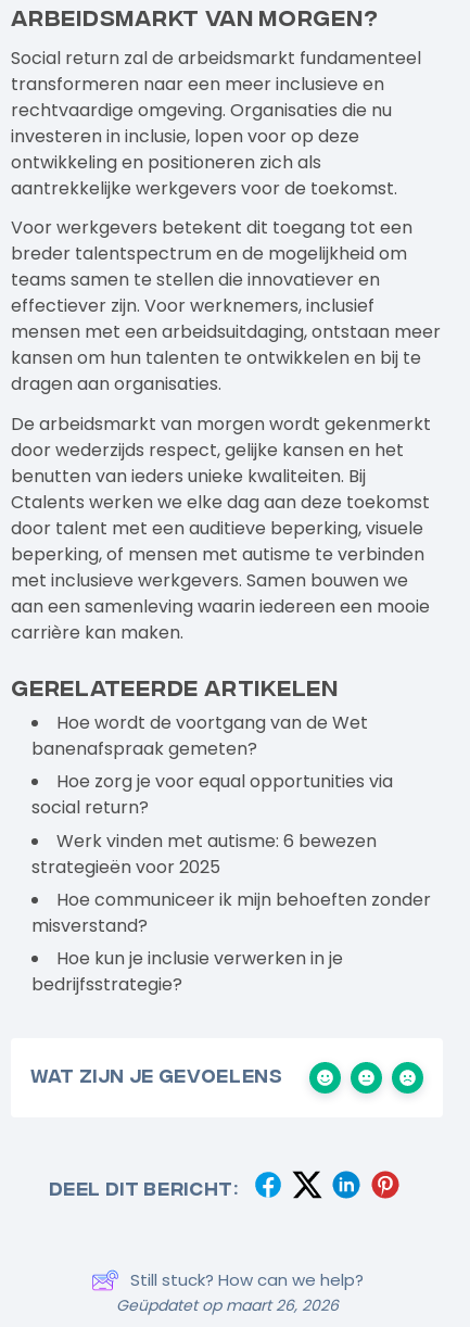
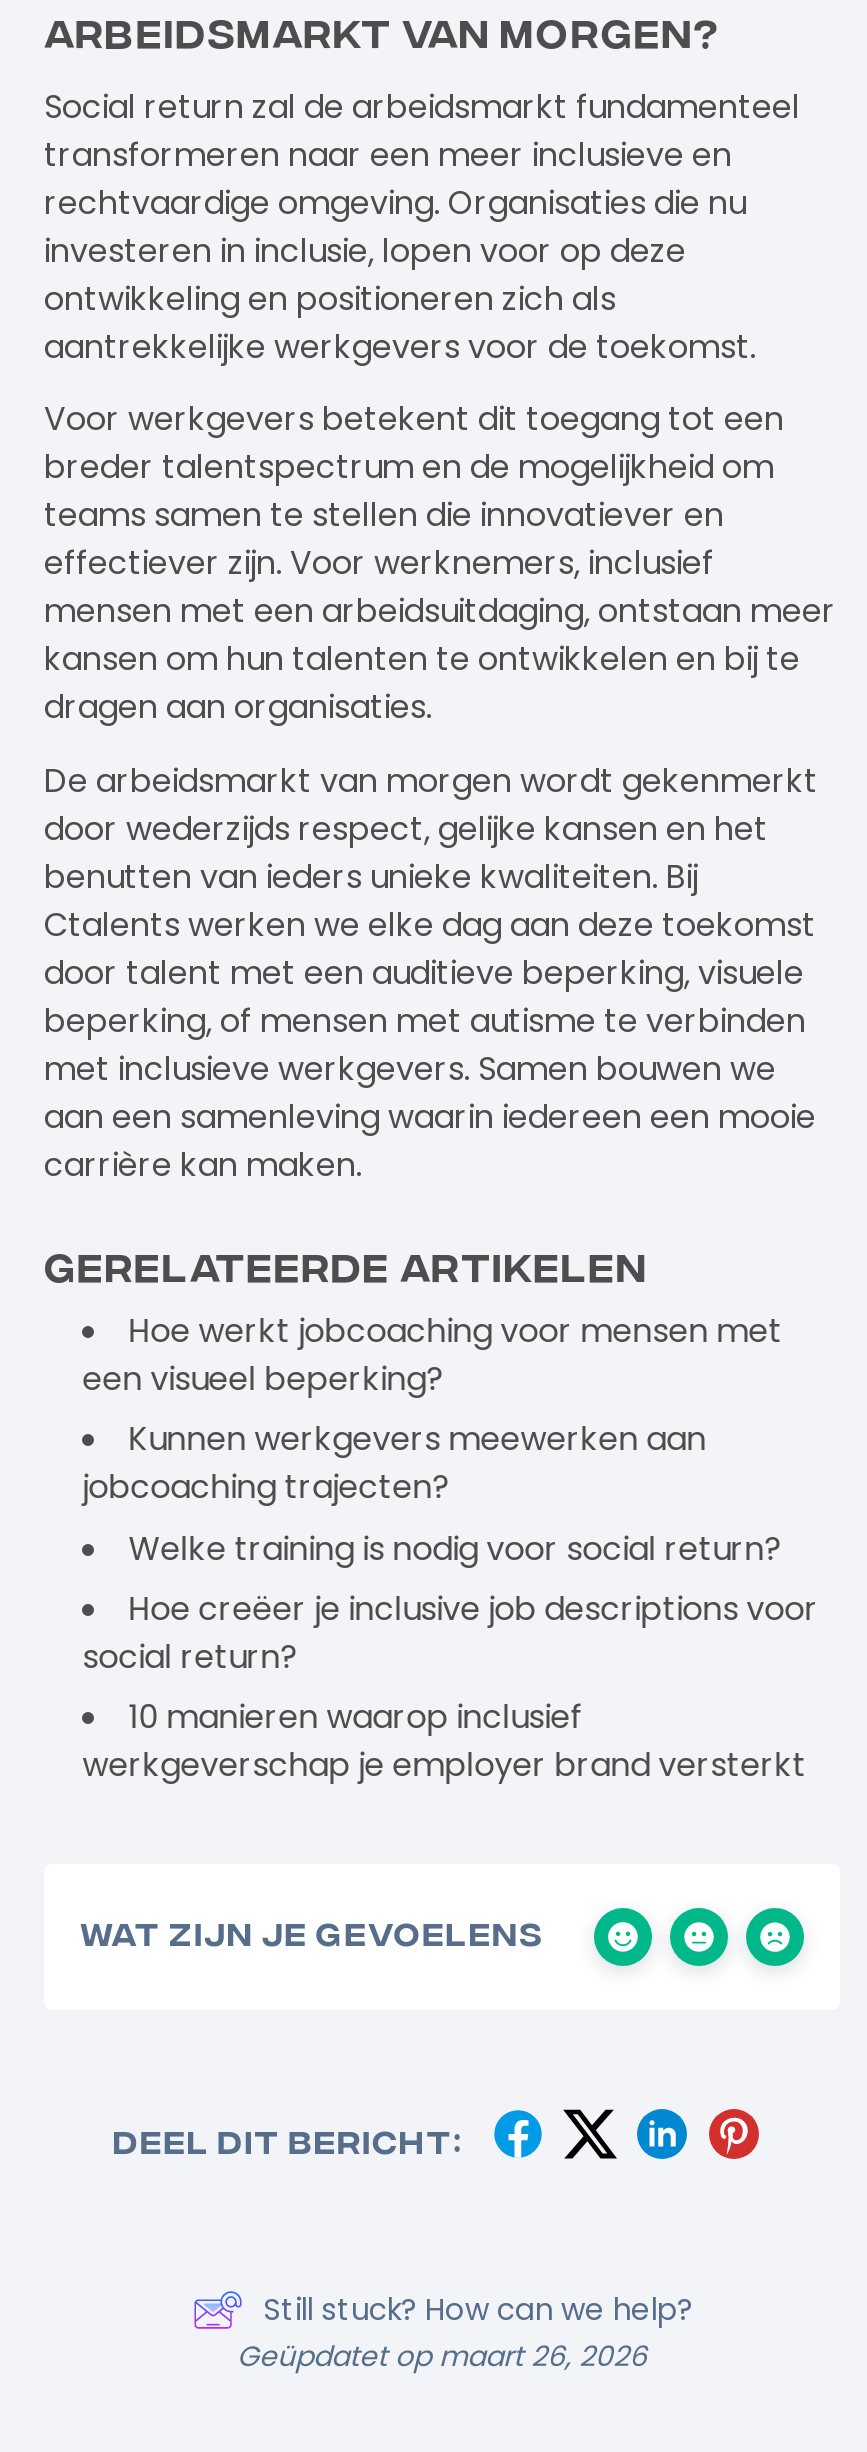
[32,710,393,794] Hoe wordt de voortgang van de Wet | banenafspraak gemeten? | Hoe zorg je voor equal opportunities via -> [82,1308,818,1632] Hoe werkt jobcoaching voor mensen met | een visueel beperking? | Kunnen werkgevers meewerken aan | jobcoaching trajecten? | Welke training is nodig voor social return? | Hoe creëer je inclusive job descriptions voor
moved [32,795,149,820] -> [82,1634,298,1680]: social return?
[32,828,431,997] Werk vinden met autisme: 6 bewezen | strategieën voor 2025 | Hoe communiceer ik mijn behoeften zonder | misverstand? | Hoe kun je inclusie verwerken in je | bedrijfsstrategie? -> [82,1695,806,1789] 10 manieren waarop inclusief | werkgeverschap je employer brand versterkt

